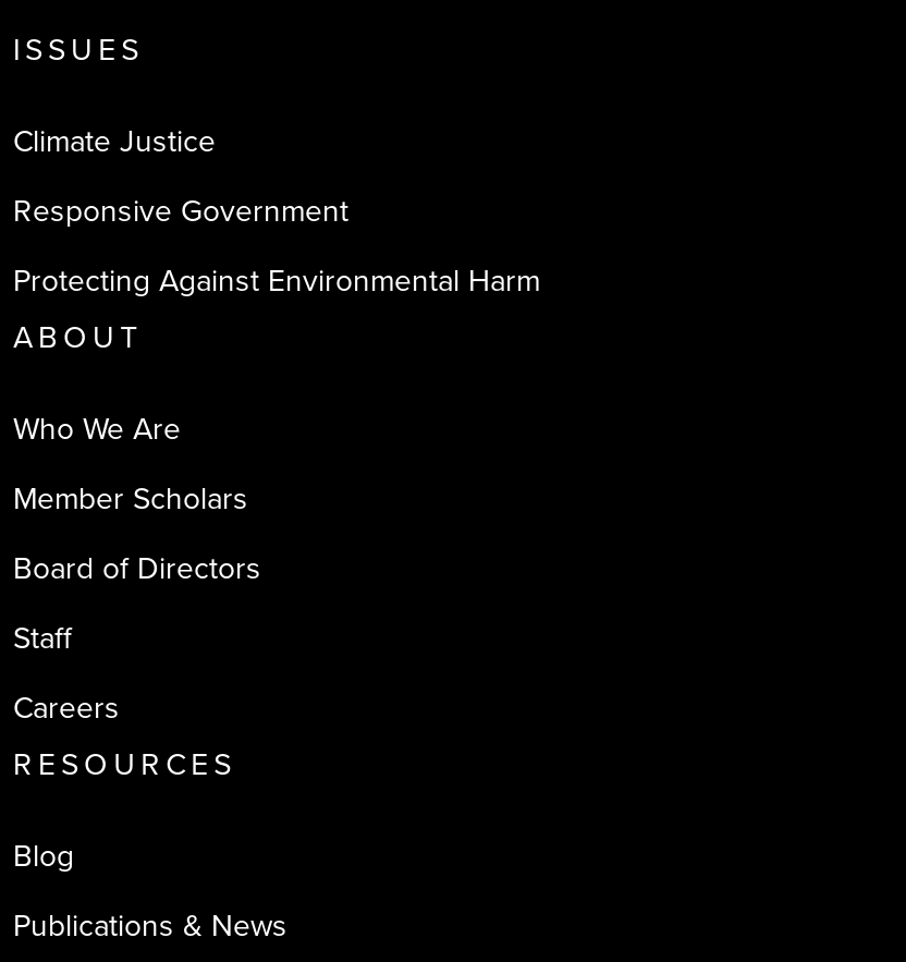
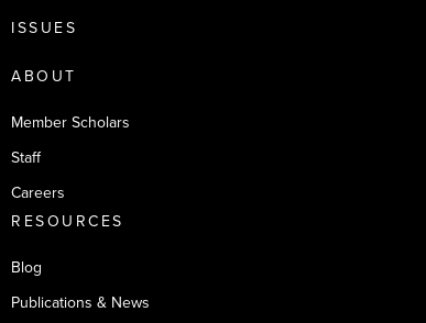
[13,119,540,304] Climate Justice | Responsive Government | Protecting Against Environmental Harm -> none
[13,406,181,452] Who We Are -> none
[13,546,261,592] Board of Directors -> none

